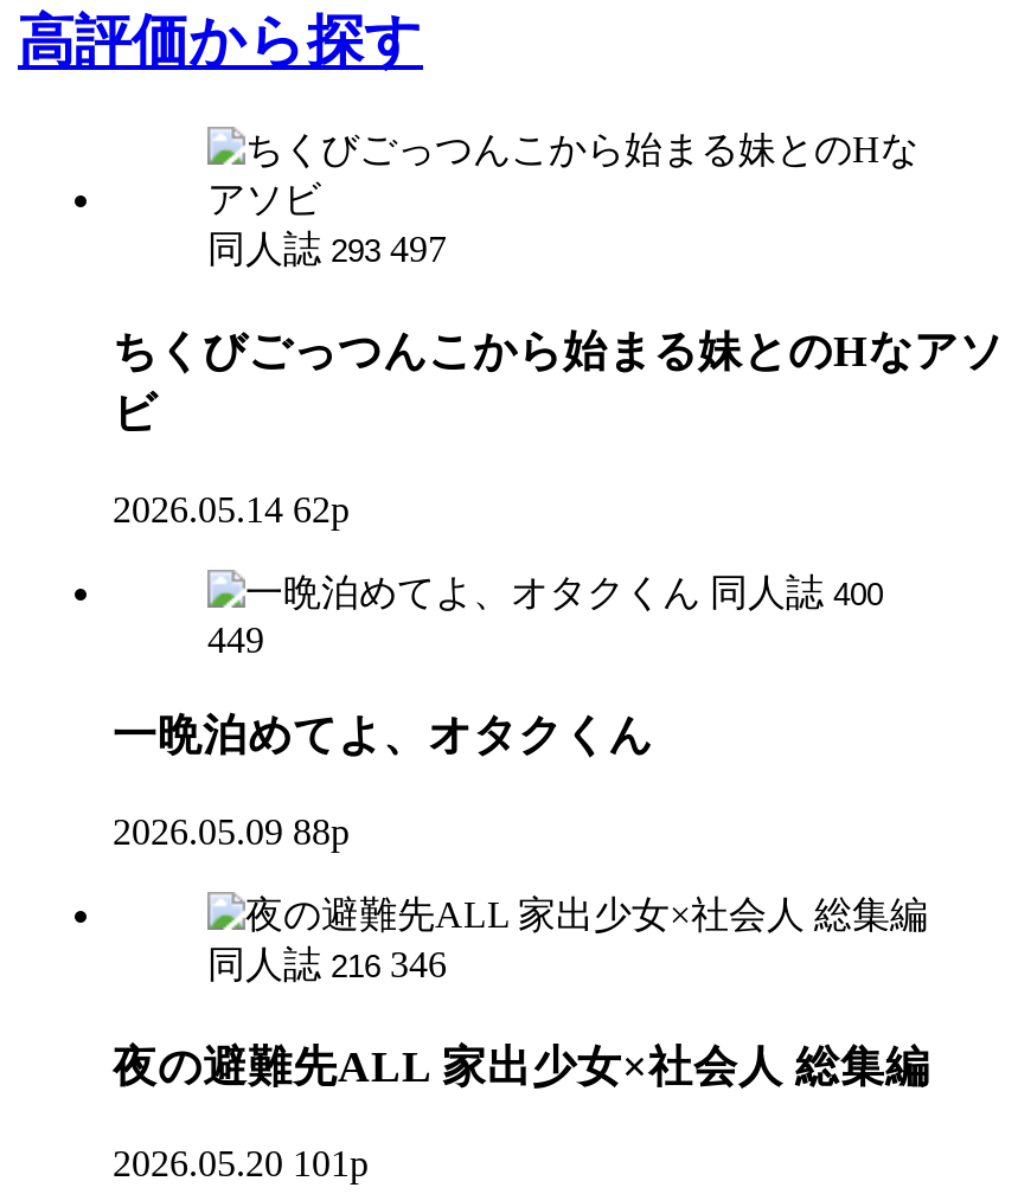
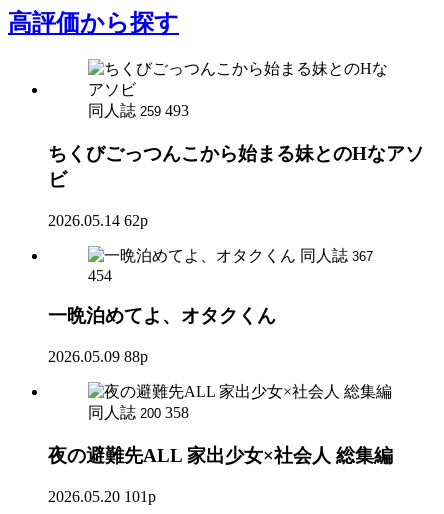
[207,229,447,269] 同人誌 293 497 -> [88,102,189,119] 同人誌 259 493
[710,571,883,611] 同人誌 400 -> [300,247,373,264] 同人誌 367
[207,619,264,659] 449 -> [88,267,112,284] 454
[207,944,447,985] 同人誌 216 346 -> [88,404,189,421] 同人誌 200 358

